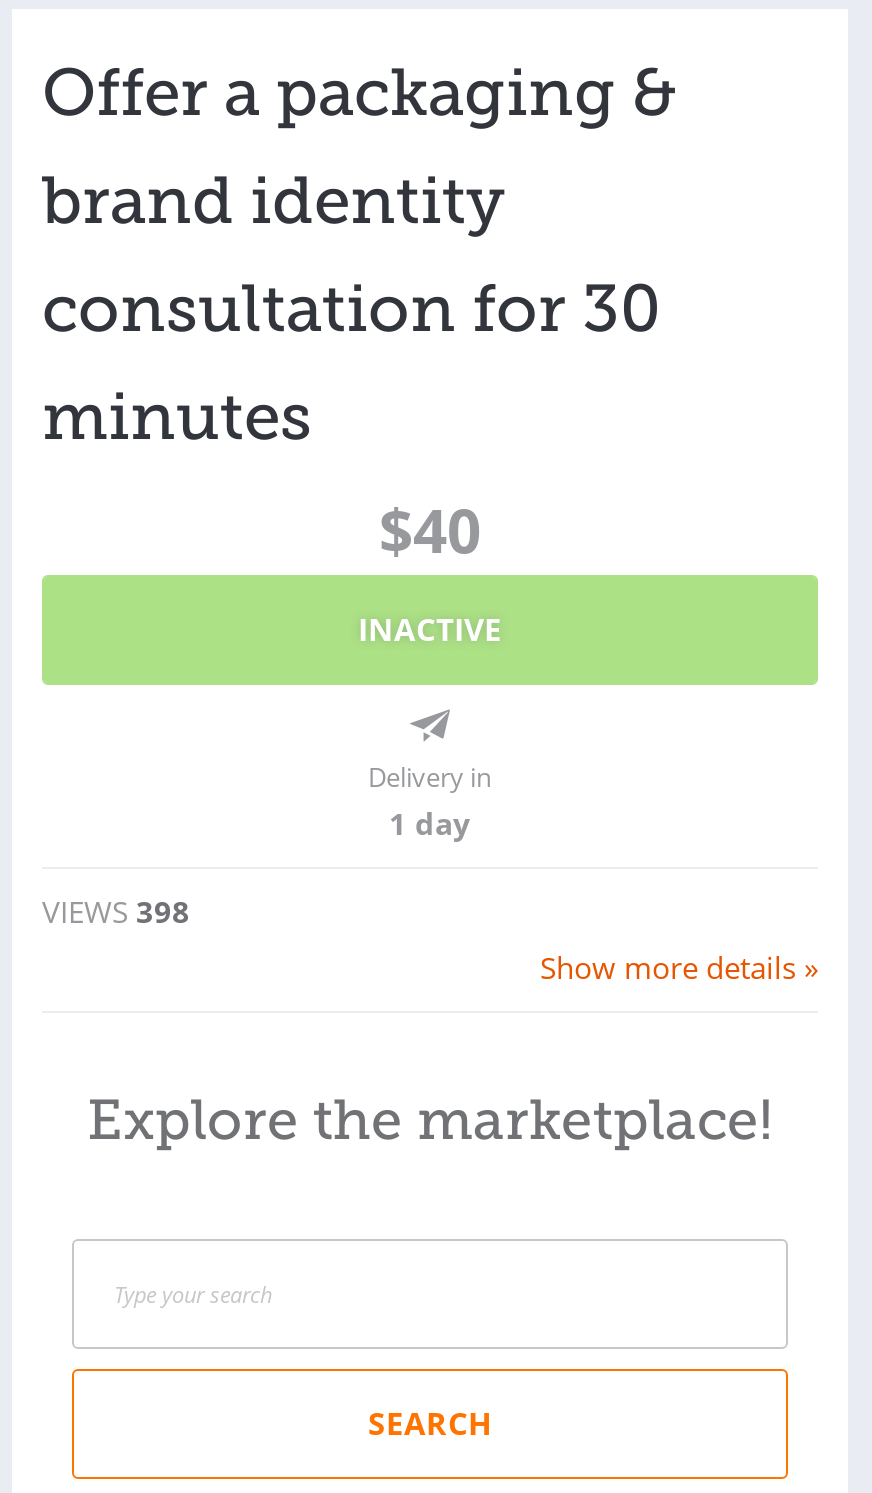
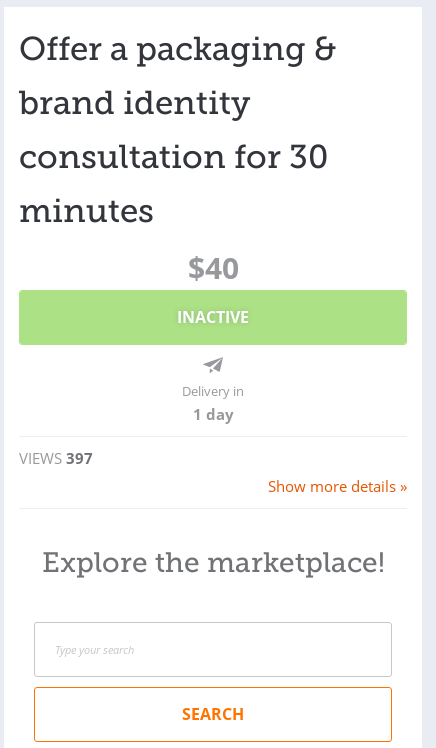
[42,891,190,931] VIEWS 398 -> [19,448,93,468] VIEWS 397

